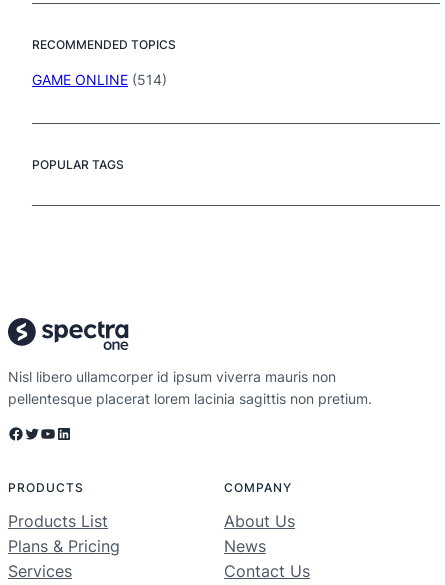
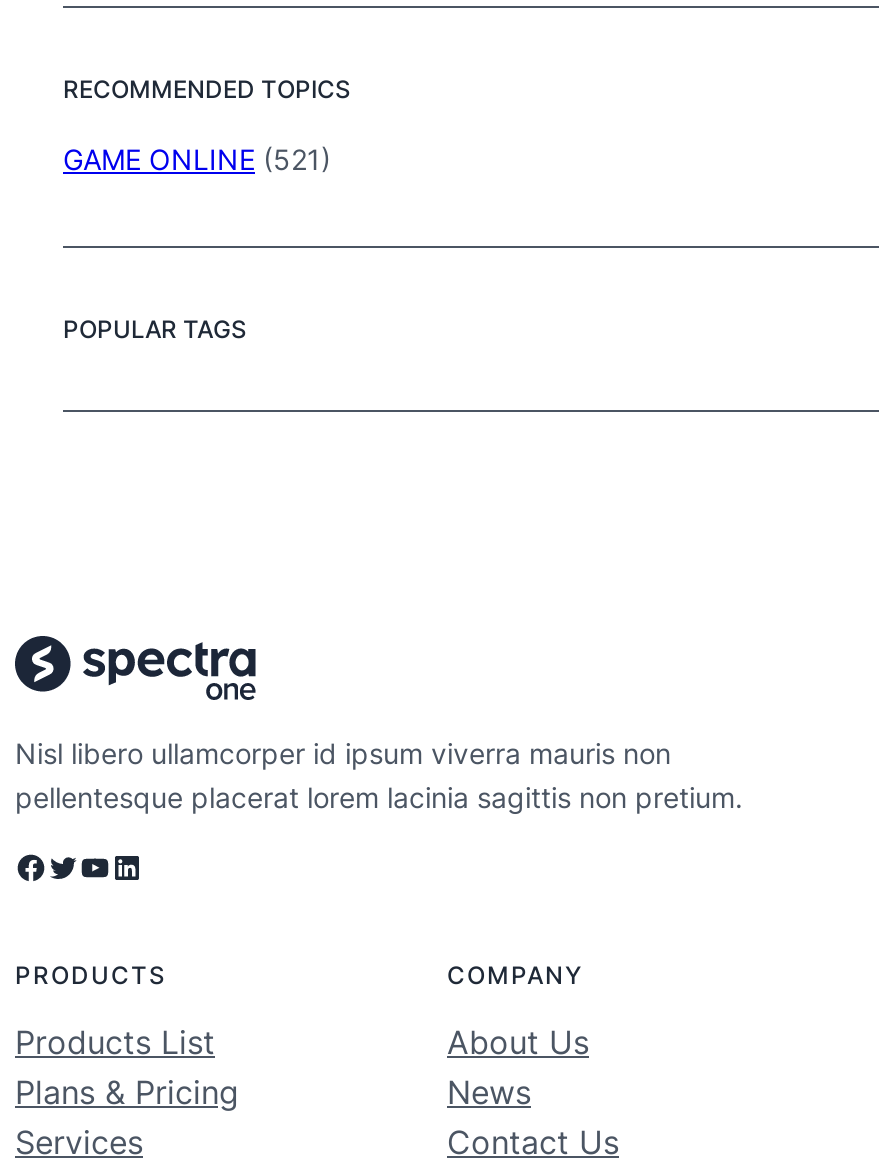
[32,71,167,88] GAME ONLINE (514) -> [63,142,331,176] GAME ONLINE (521)

